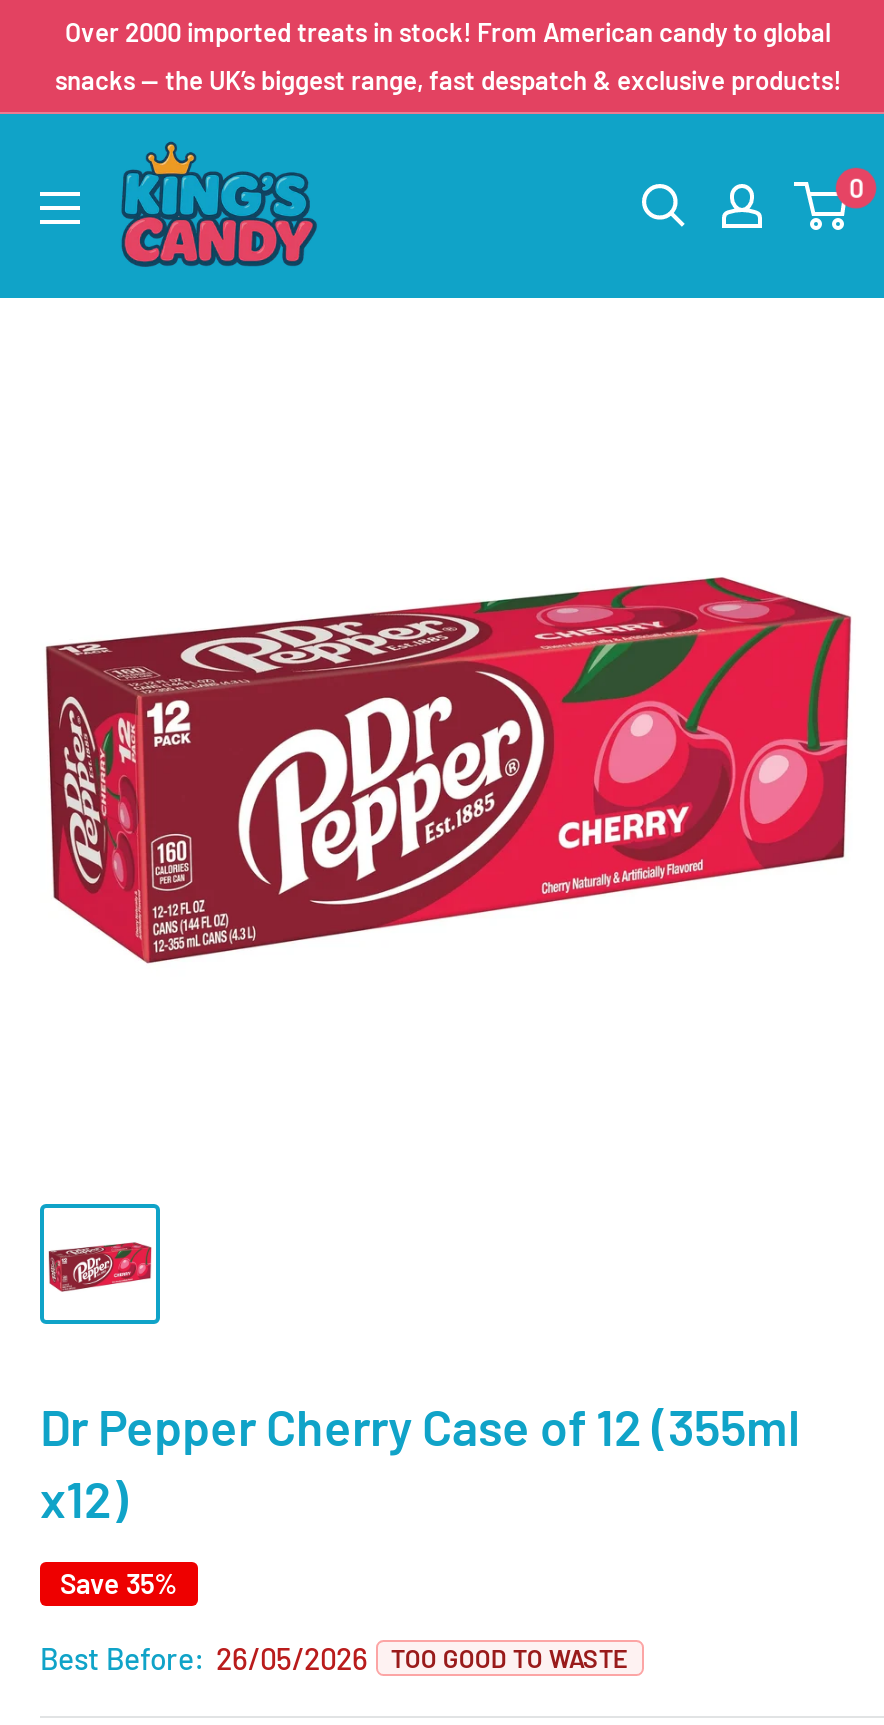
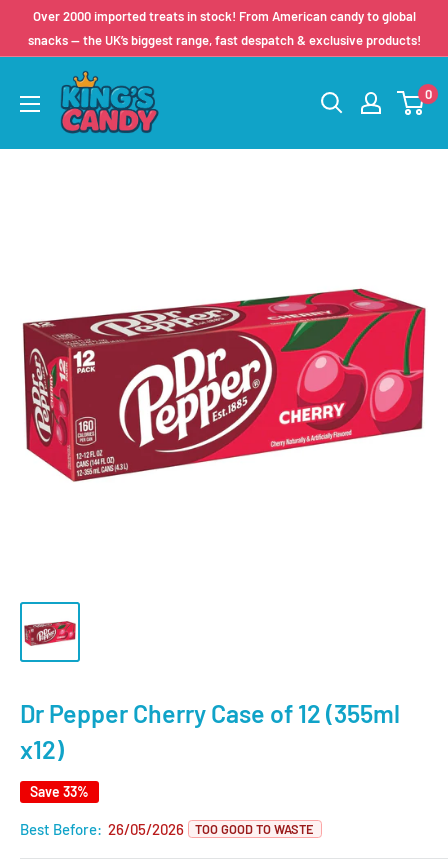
[60,1566,178,1600] Save 35% -> [30,783,89,800] Save 33%

